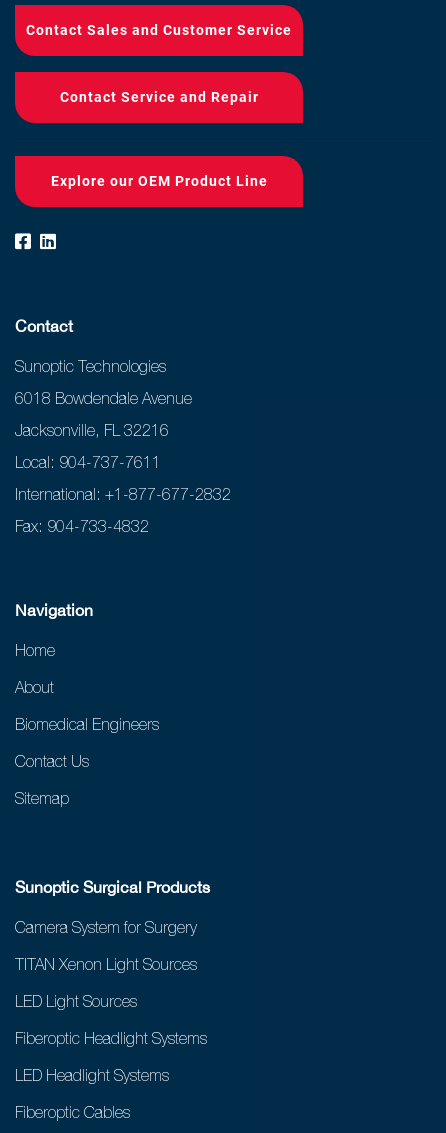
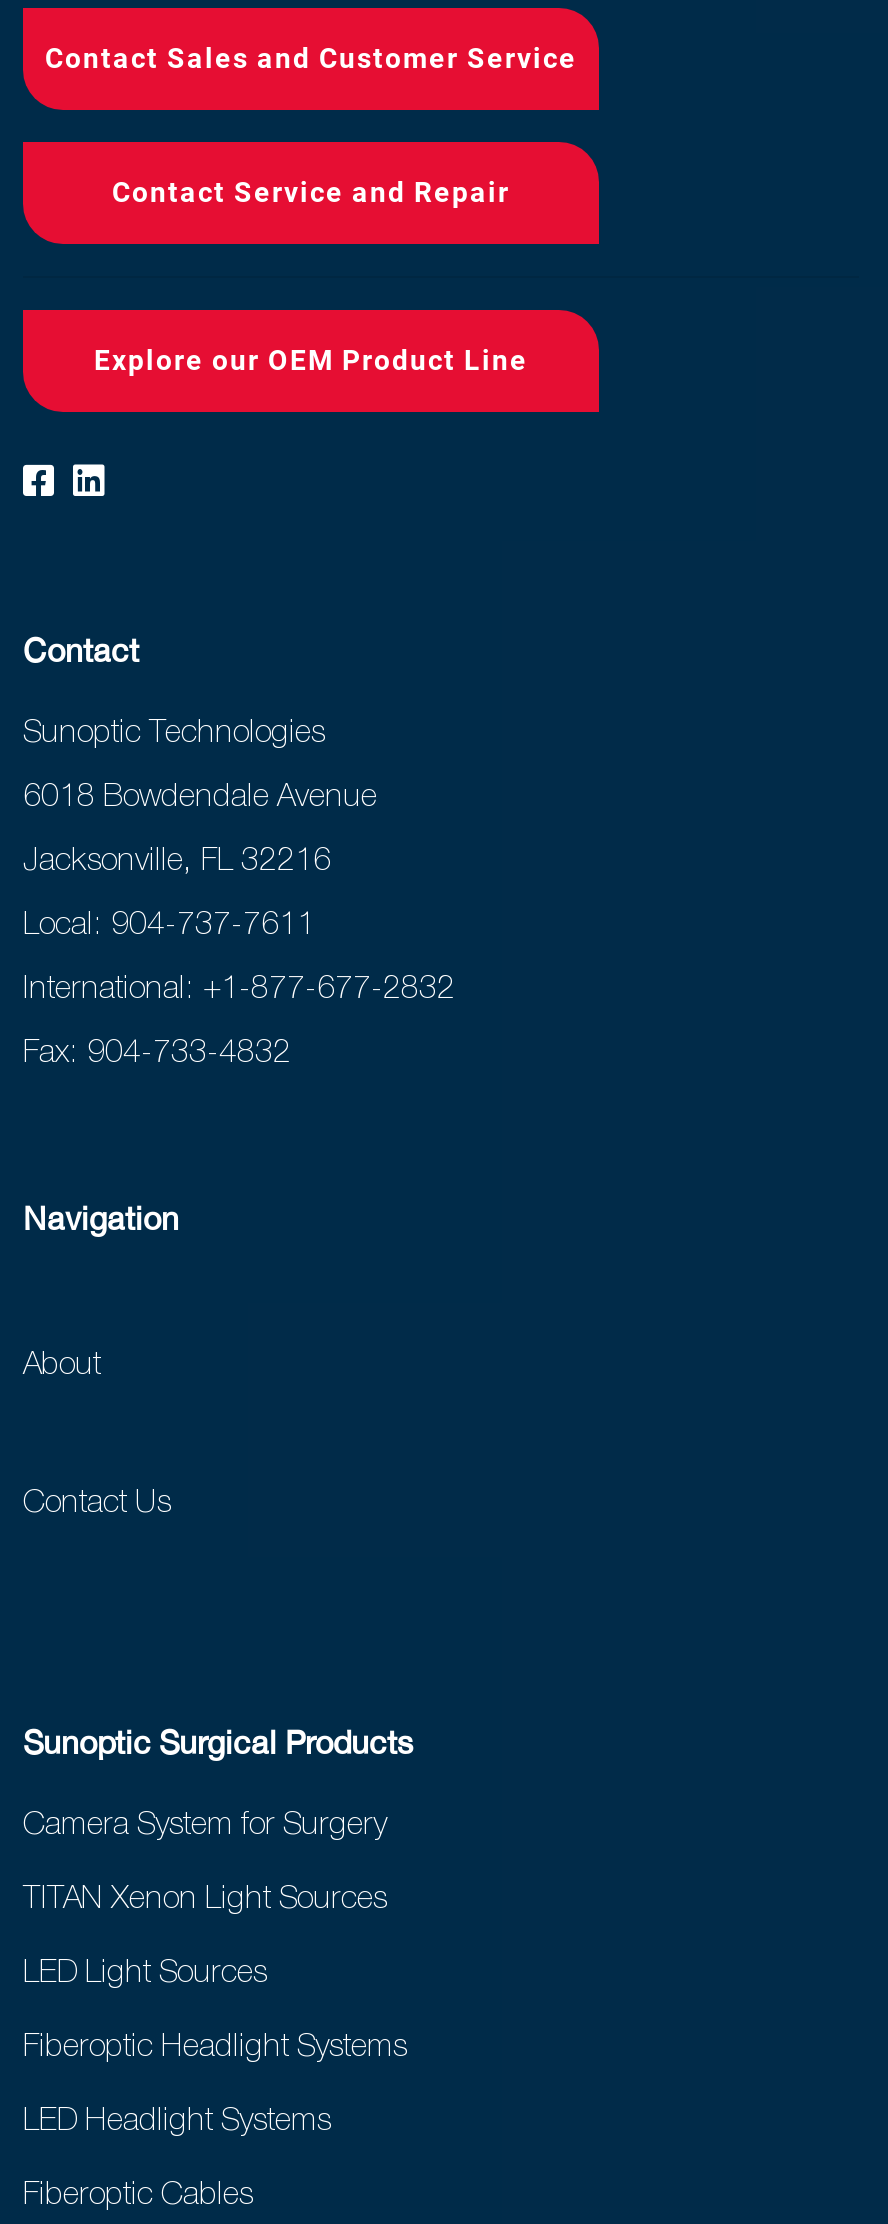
[15,641,55,659] Home -> none
[15,715,159,733] Biomedical Engineers -> none
[15,789,69,807] Sitemap -> none

